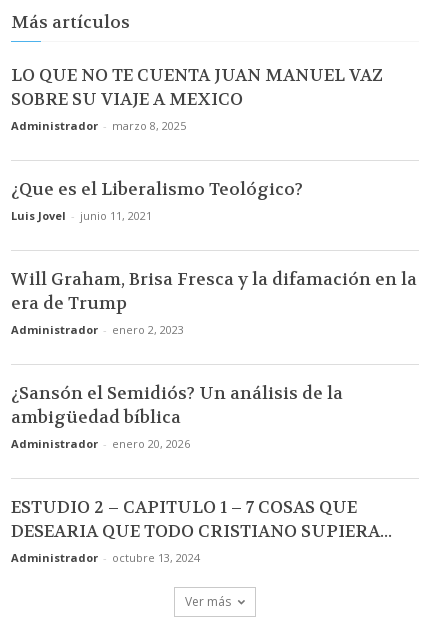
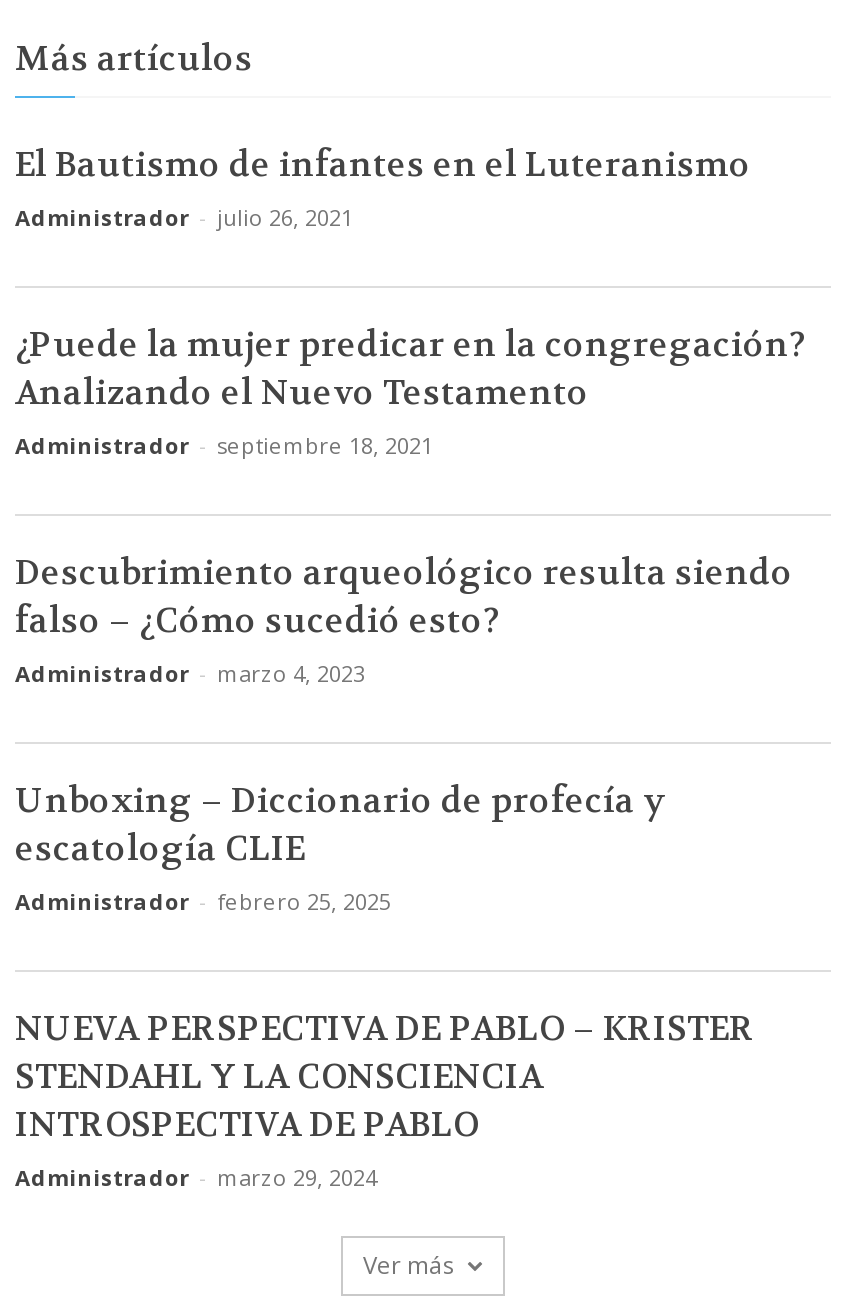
[11,64,383,133] LO QUE NO TE CUENTA JUAN MANUEL VAZ | SOBRE SU VIAJE A MEXICO | Administrador - marzo 8, 2025 -> [15,143,751,233] El Bautismo de infantes en el Luteranismo | Administrador - julio 26, 2021
[11,178,303,223] ¿Que es el Liberalismo Teológico? | Luis Jovel - junio 11, 2021 -> [15,323,805,461] ¿Puede la mujer predicar en la congregación? | Analizando el Nuevo Testamento | Administrador - septiembre 18, 2021
[11,268,417,337] Will Graham, Brisa Fresca y la difamación en la | era de Trump | Administrador - enero 2, 2023 -> [15,551,793,689] Descubrimiento arqueológico resulta siendo | falso – ¿Cómo sucedió esto? | Administrador - marzo 4, 2023
[11,382,343,451] ¿Sansón el Semidiós? Un análisis de la | ambigüedad bíblica | Administrador - enero 20, 2026 -> [15,779,663,917] Unboxing – Diccionario de profecía y | escatología CLIE | Administrador - febrero 25, 2025
[11,496,392,565] ESTUDIO 2 – CAPITULO 1 – 7 COSAS QUE | DESEARIA QUE TODO CRISTIANO SUPIERA... | Administrador - octubre 13, 2024 -> [15,1007,755,1193] NUEVA PERSPECTIVA DE PABLO – KRISTER | STENDAHL Y LA CONSCIENCIA | INTROSPECTIVA DE PABLO | Administrador - marzo 29, 2024

